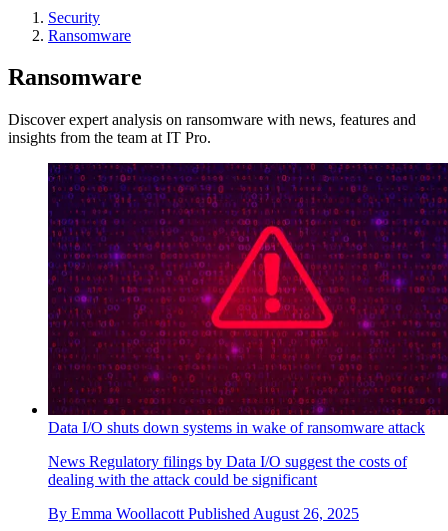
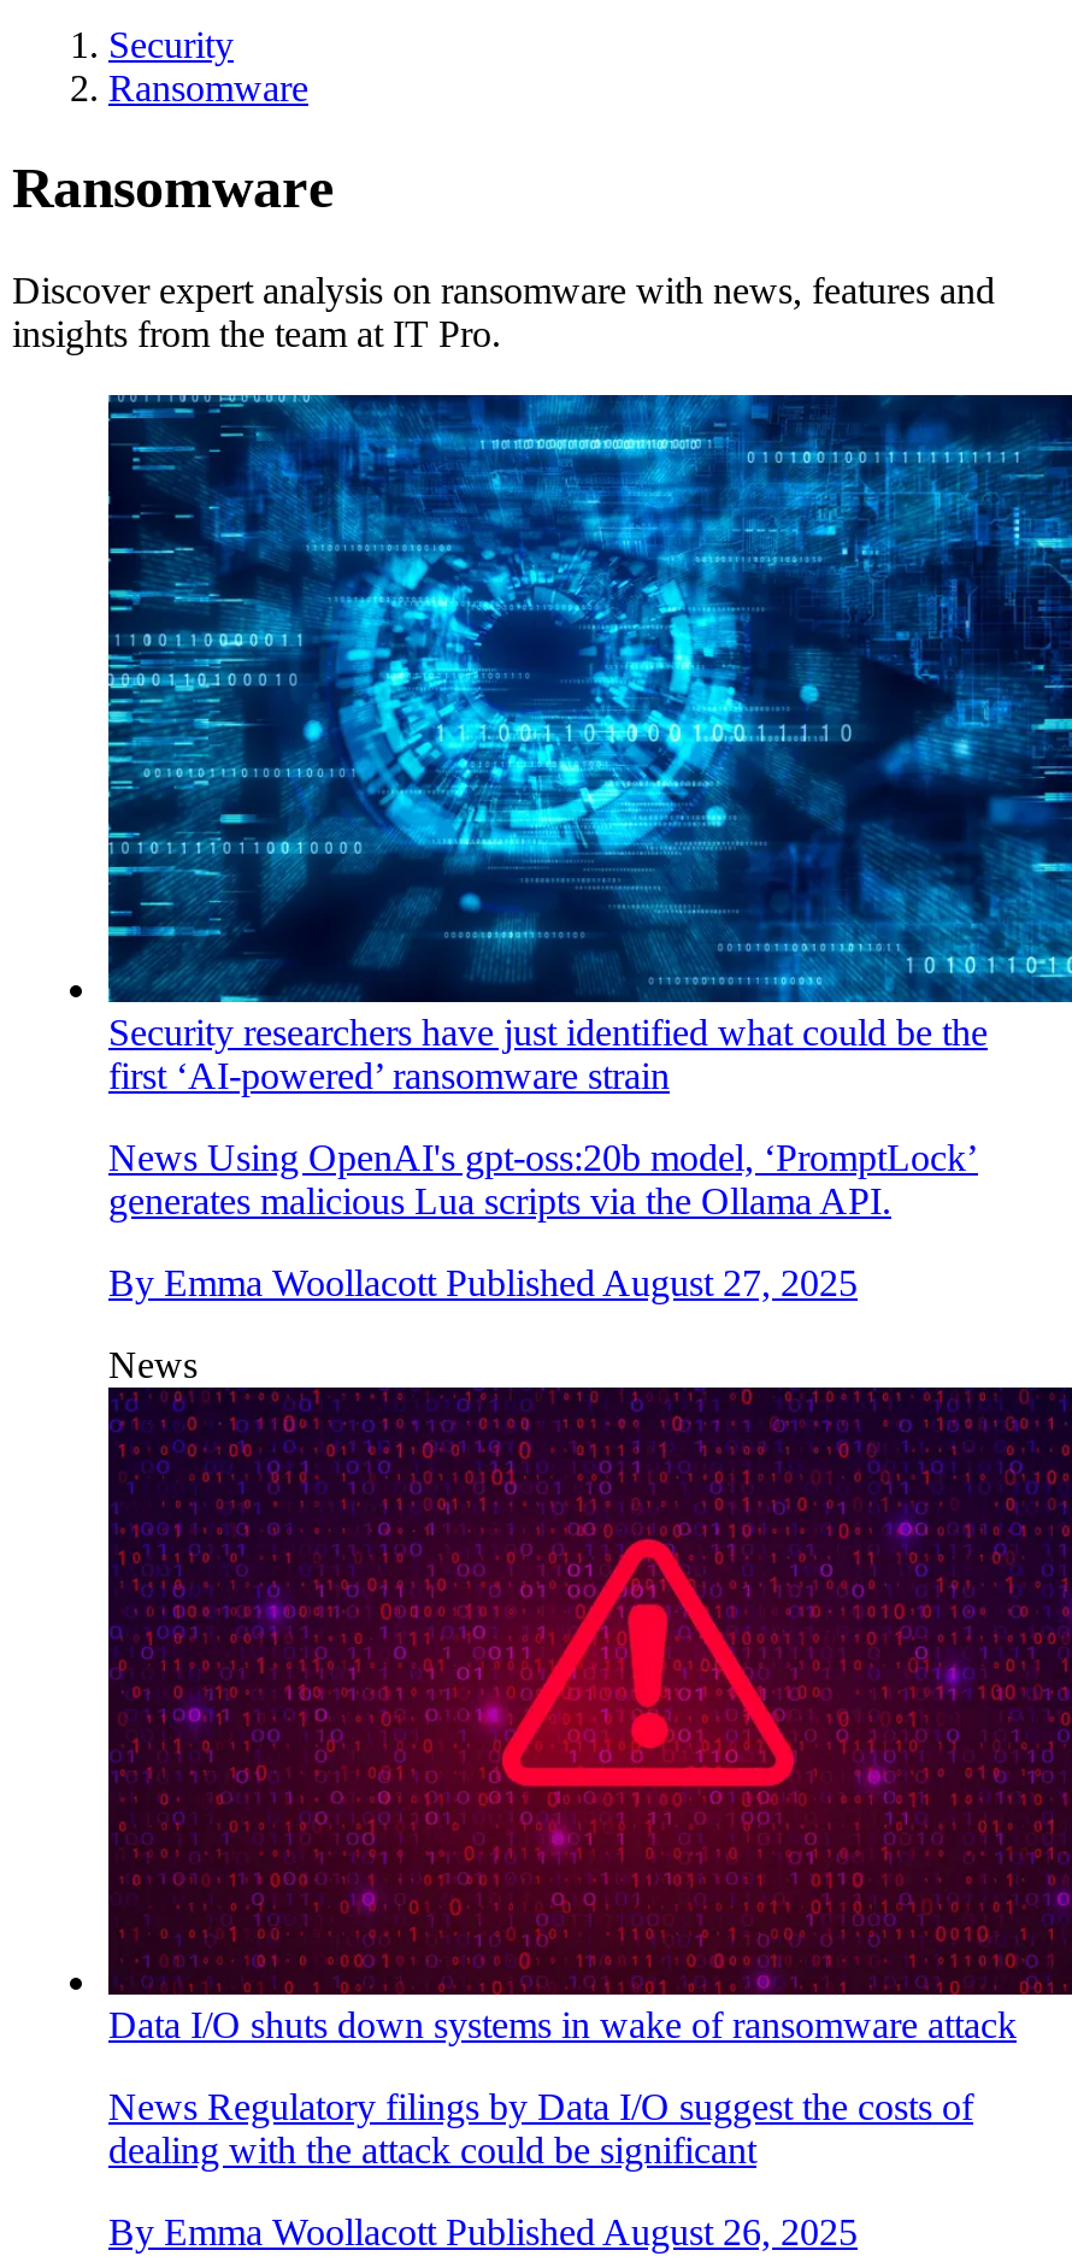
none -> [106,393,1065,1386] [image] | Security researchers have just identified what could be the | first ‘AI-powered’ ransomware strain | News Using OpenAI's gpt-oss:20b model, ‘PromptLock’ | generates malicious Lua scripts via the Ollama API. | By Emma Woollacott Published August 27, 2025 | News

